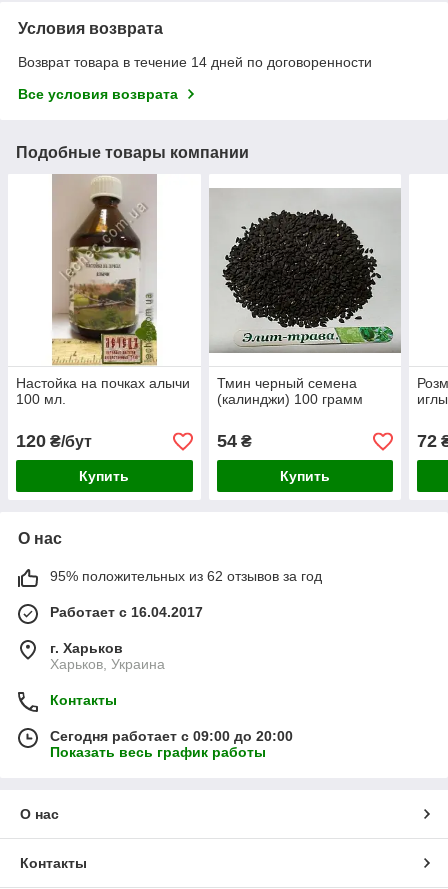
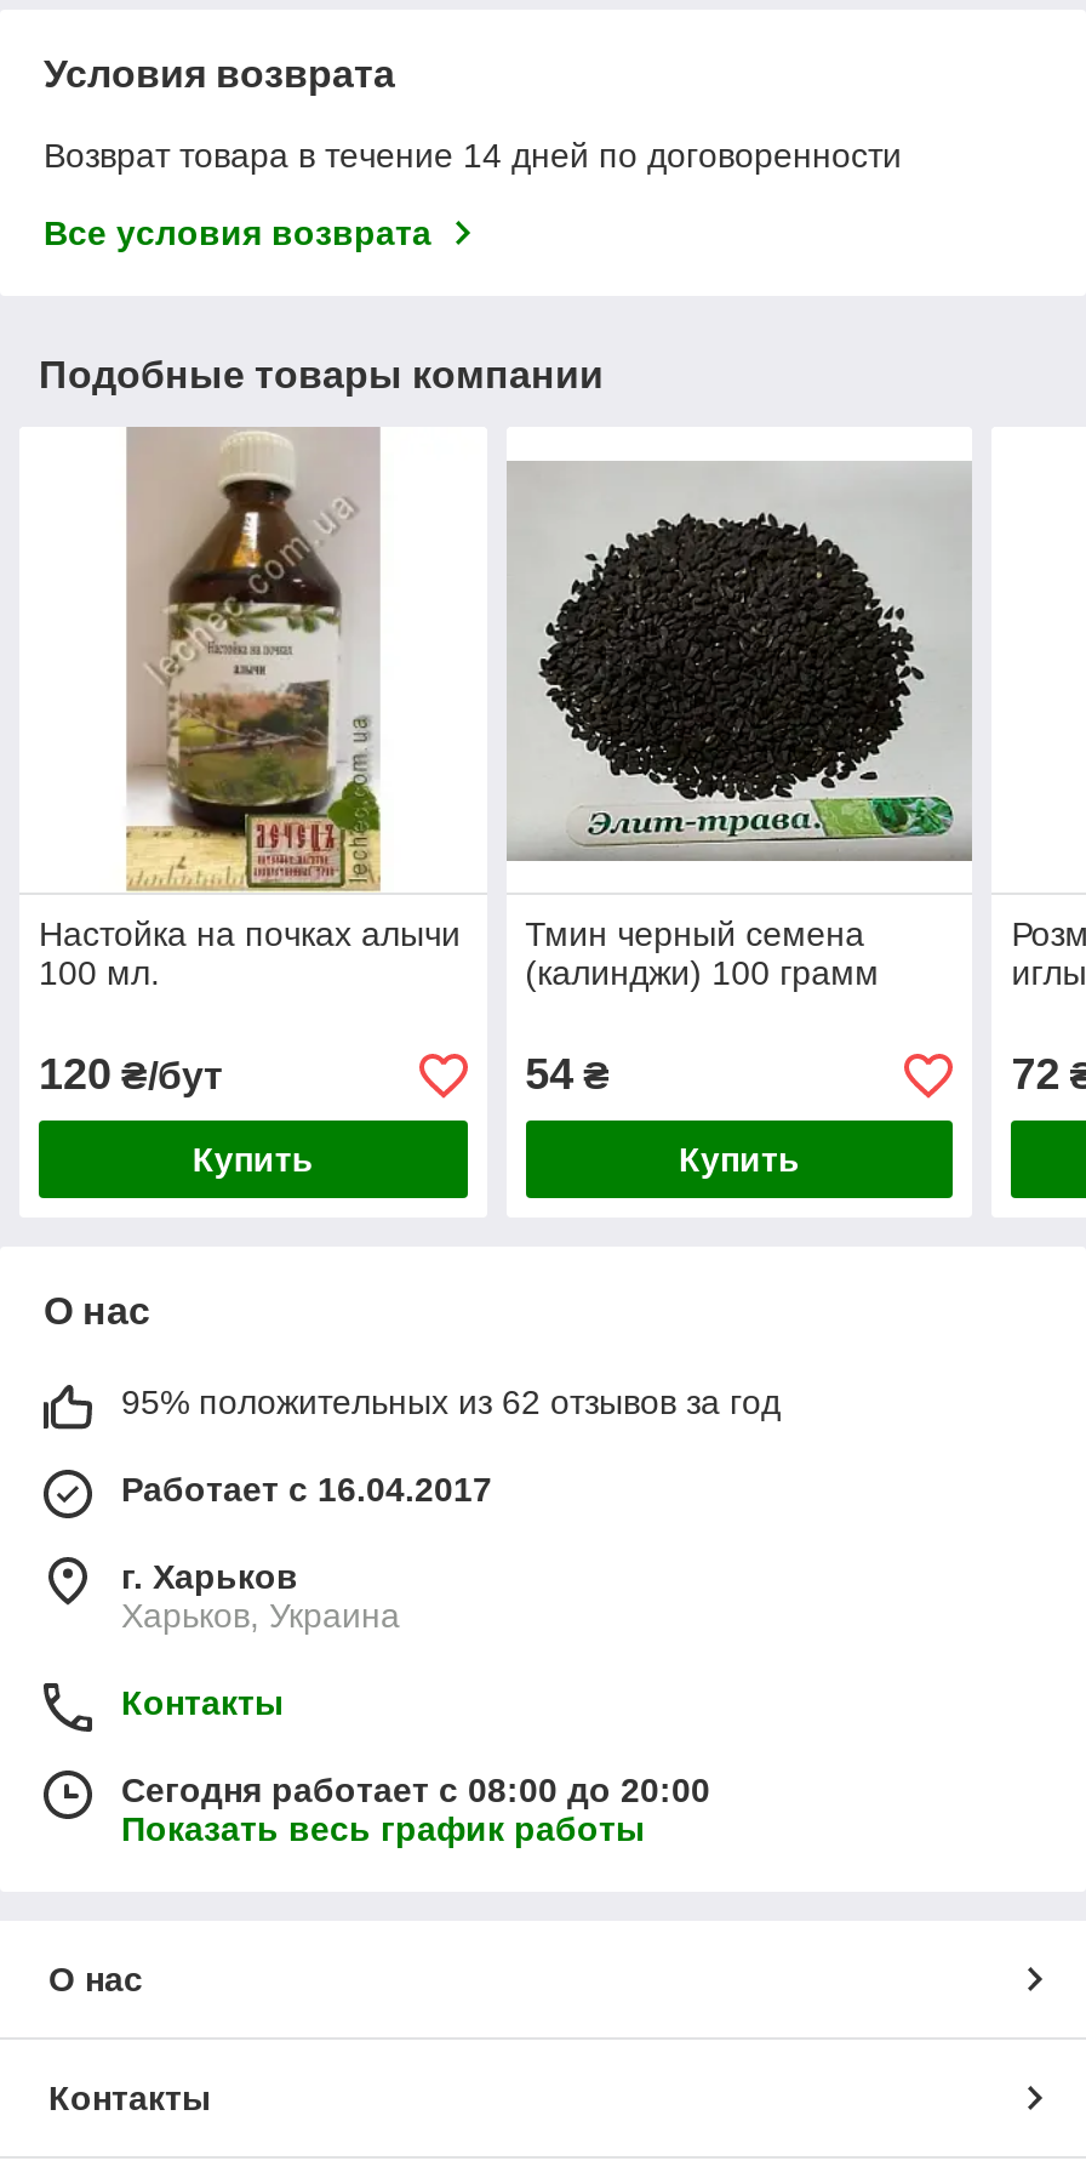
[50,728,293,744] Сегодня работает с 09:00 до 20:00 -> [121,1771,710,1810] Сегодня работает с 08:00 до 20:00

